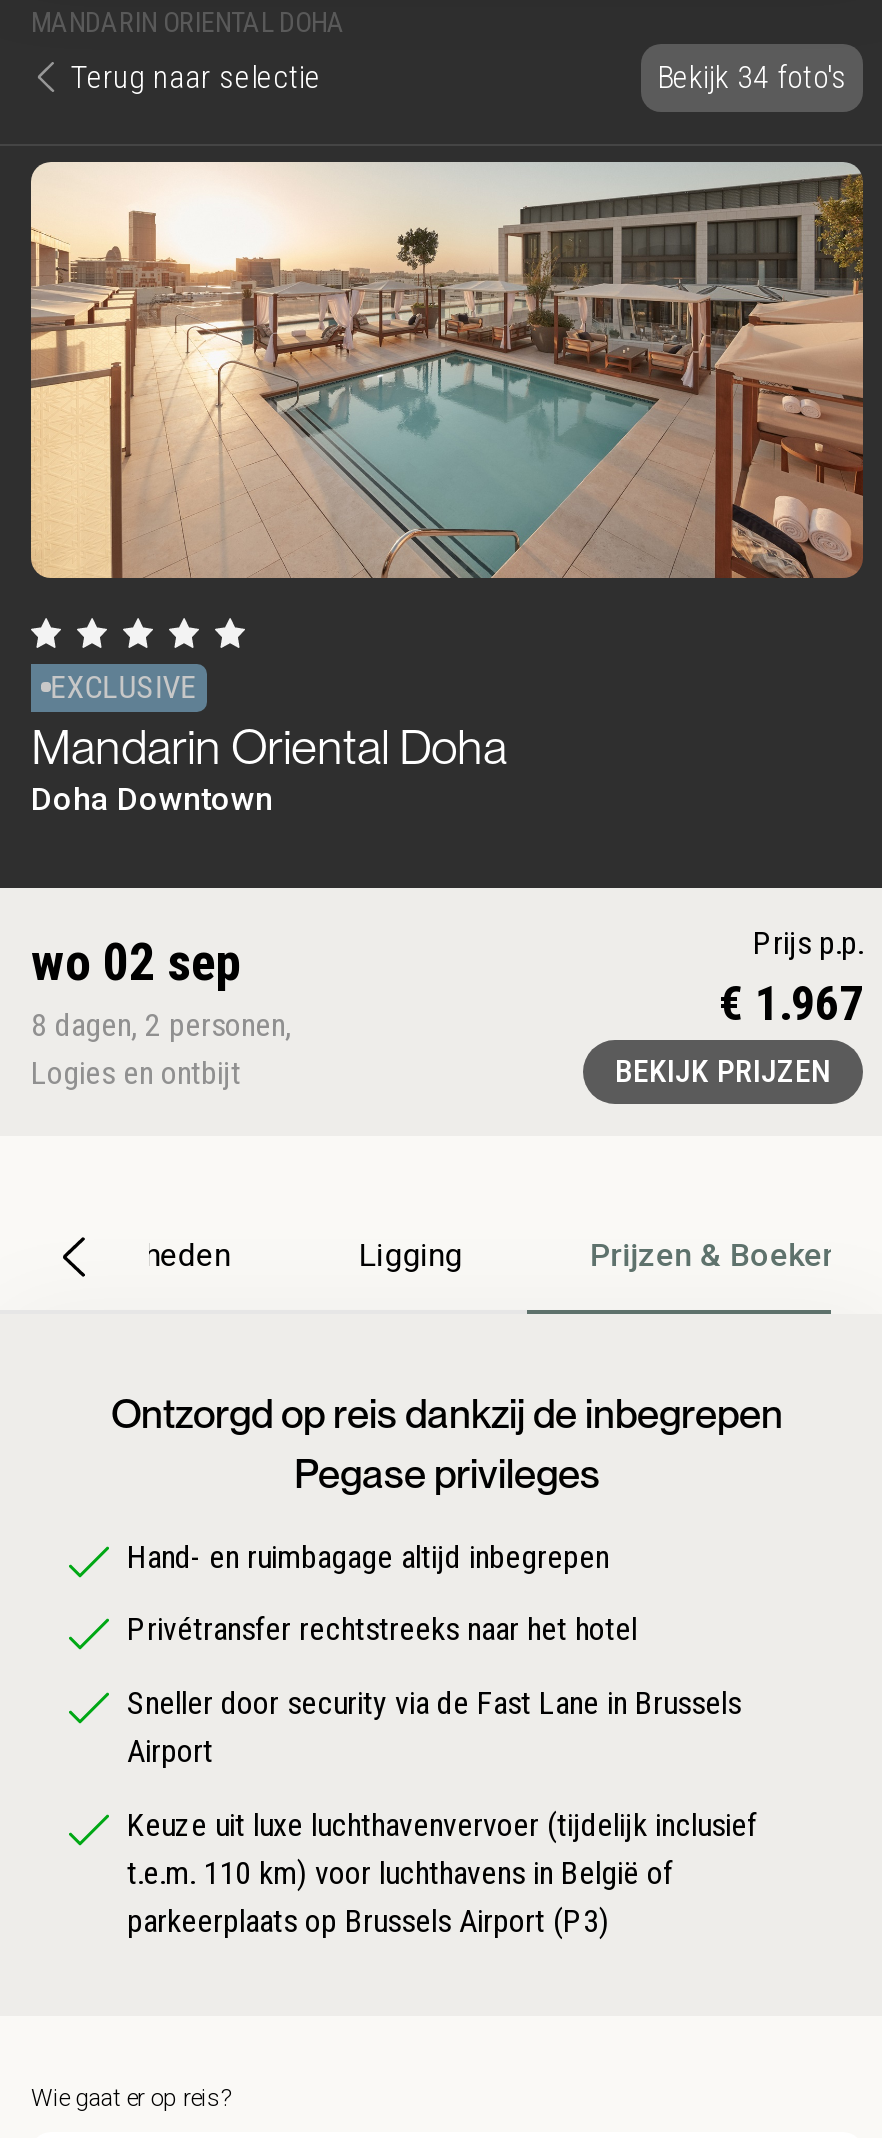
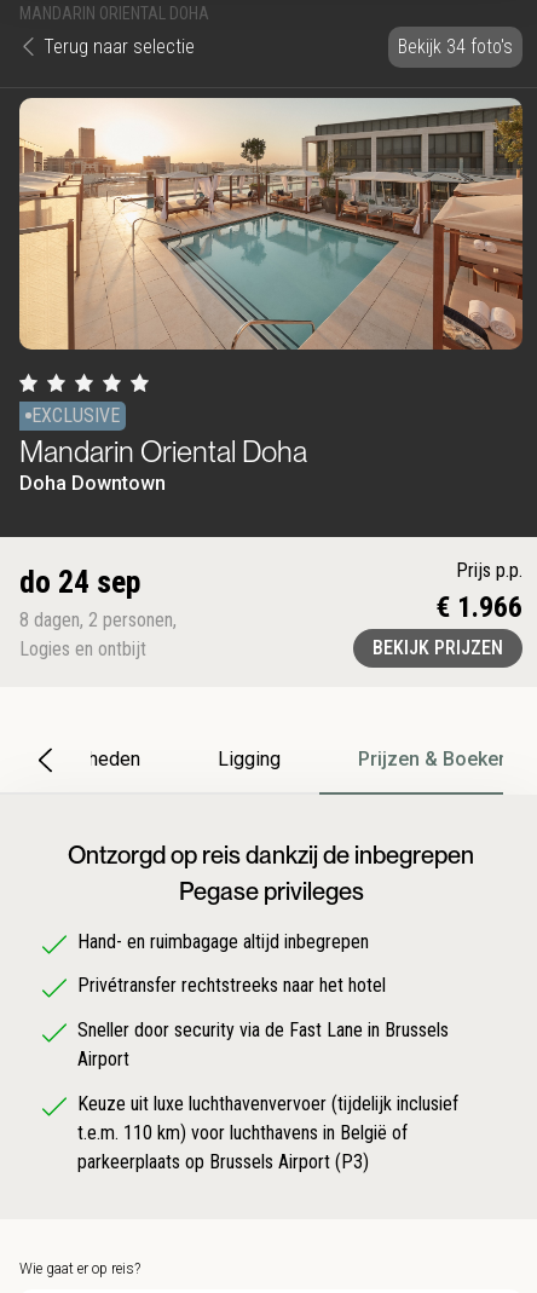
[31,932,239,992] wo 02 sep -> [19,564,140,600] do 24 sep
[719,975,863,1031] € 1.967 -> [435,590,522,624] € 1.966

